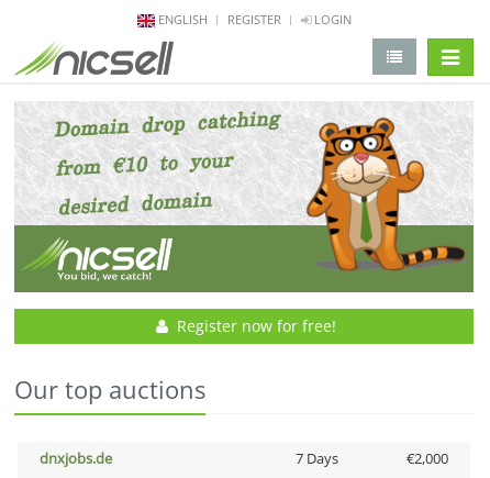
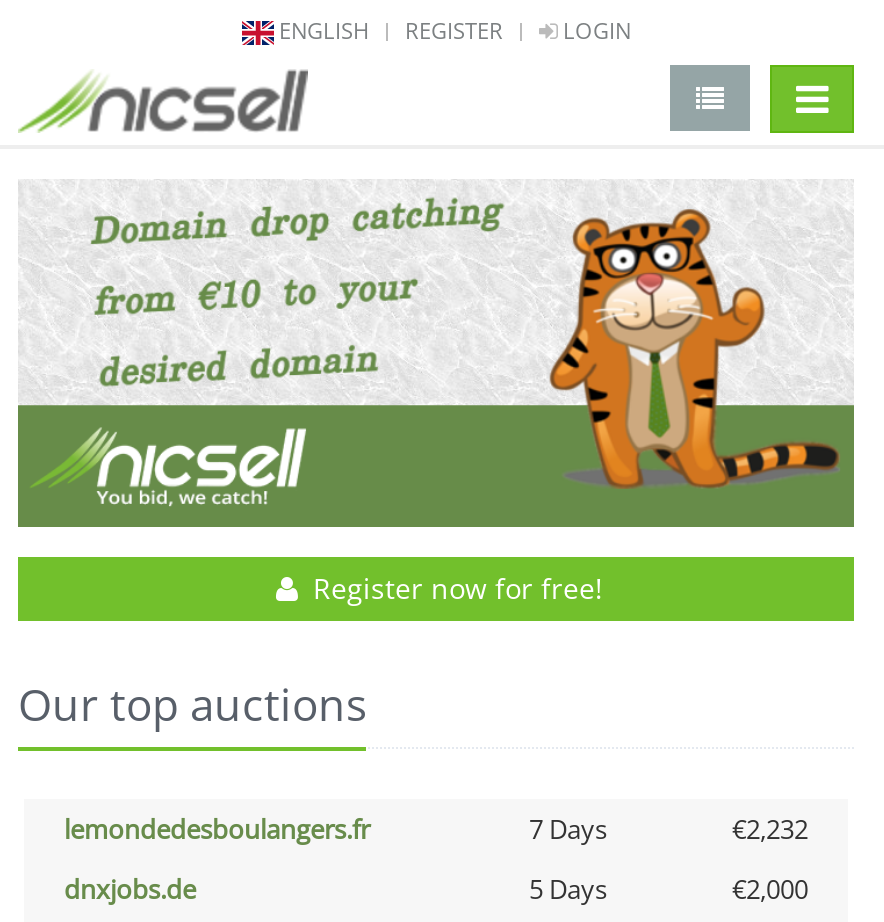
none -> [64,811,808,847] lemondedesboulangers.fr | 7 Days | €2,232
[295,449,338,468] 7 Days -> [529,871,607,907] 5 Days

